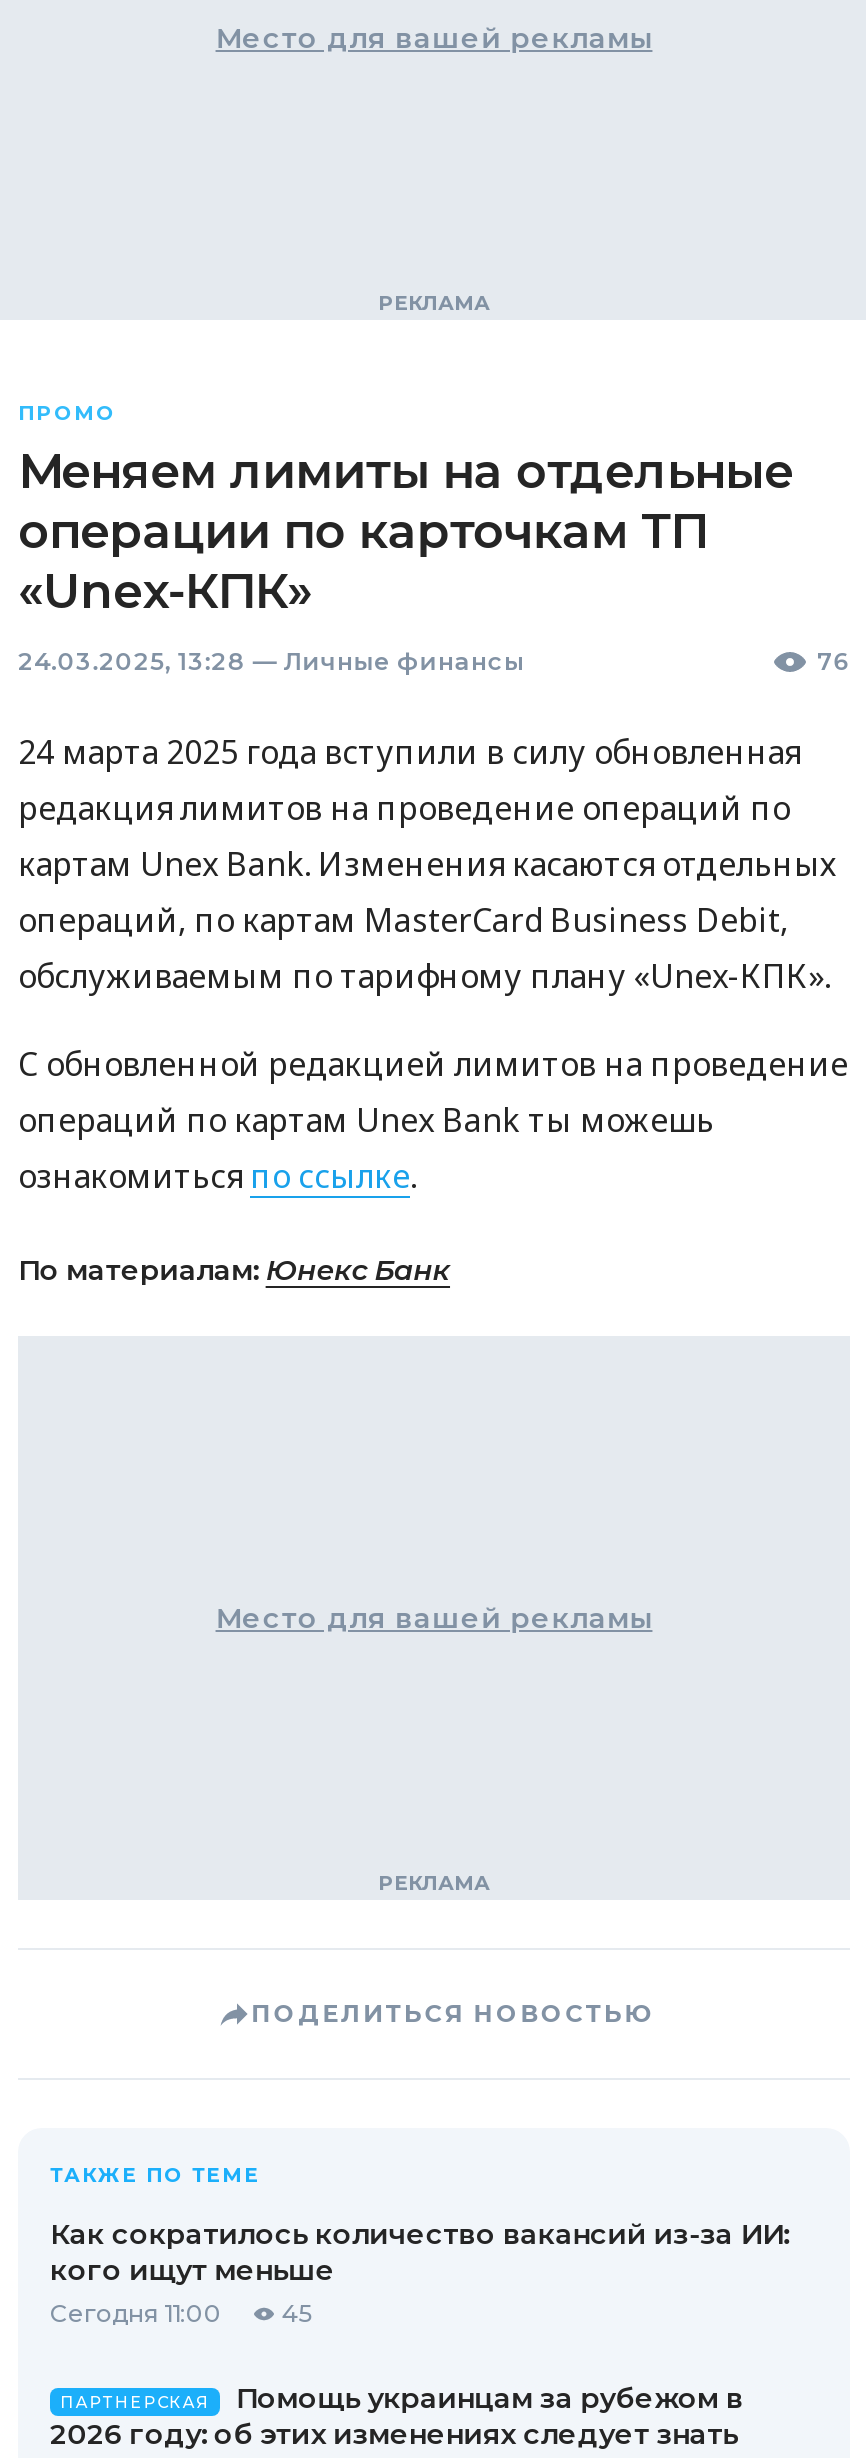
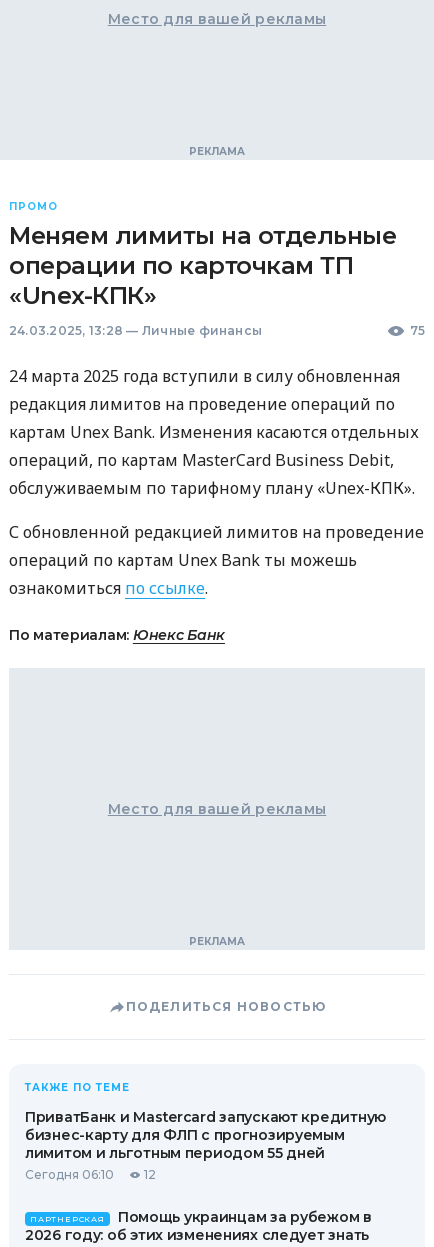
[817,646,850,676] 76 -> [409,323,425,338] 75
[50,2216,789,2328] Как сократилось количество вакансий из-за ИИ: | кого ищут меньше | Сегодня 11:00 | 45 -> [25,1108,386,1182] ПриватБанк и Mastercard запускают кредитную | бизнес-карту для ФЛП с прогнозируемым | лимитом и льготным периодом 55 дней | Сегодня 06:10 | 12

